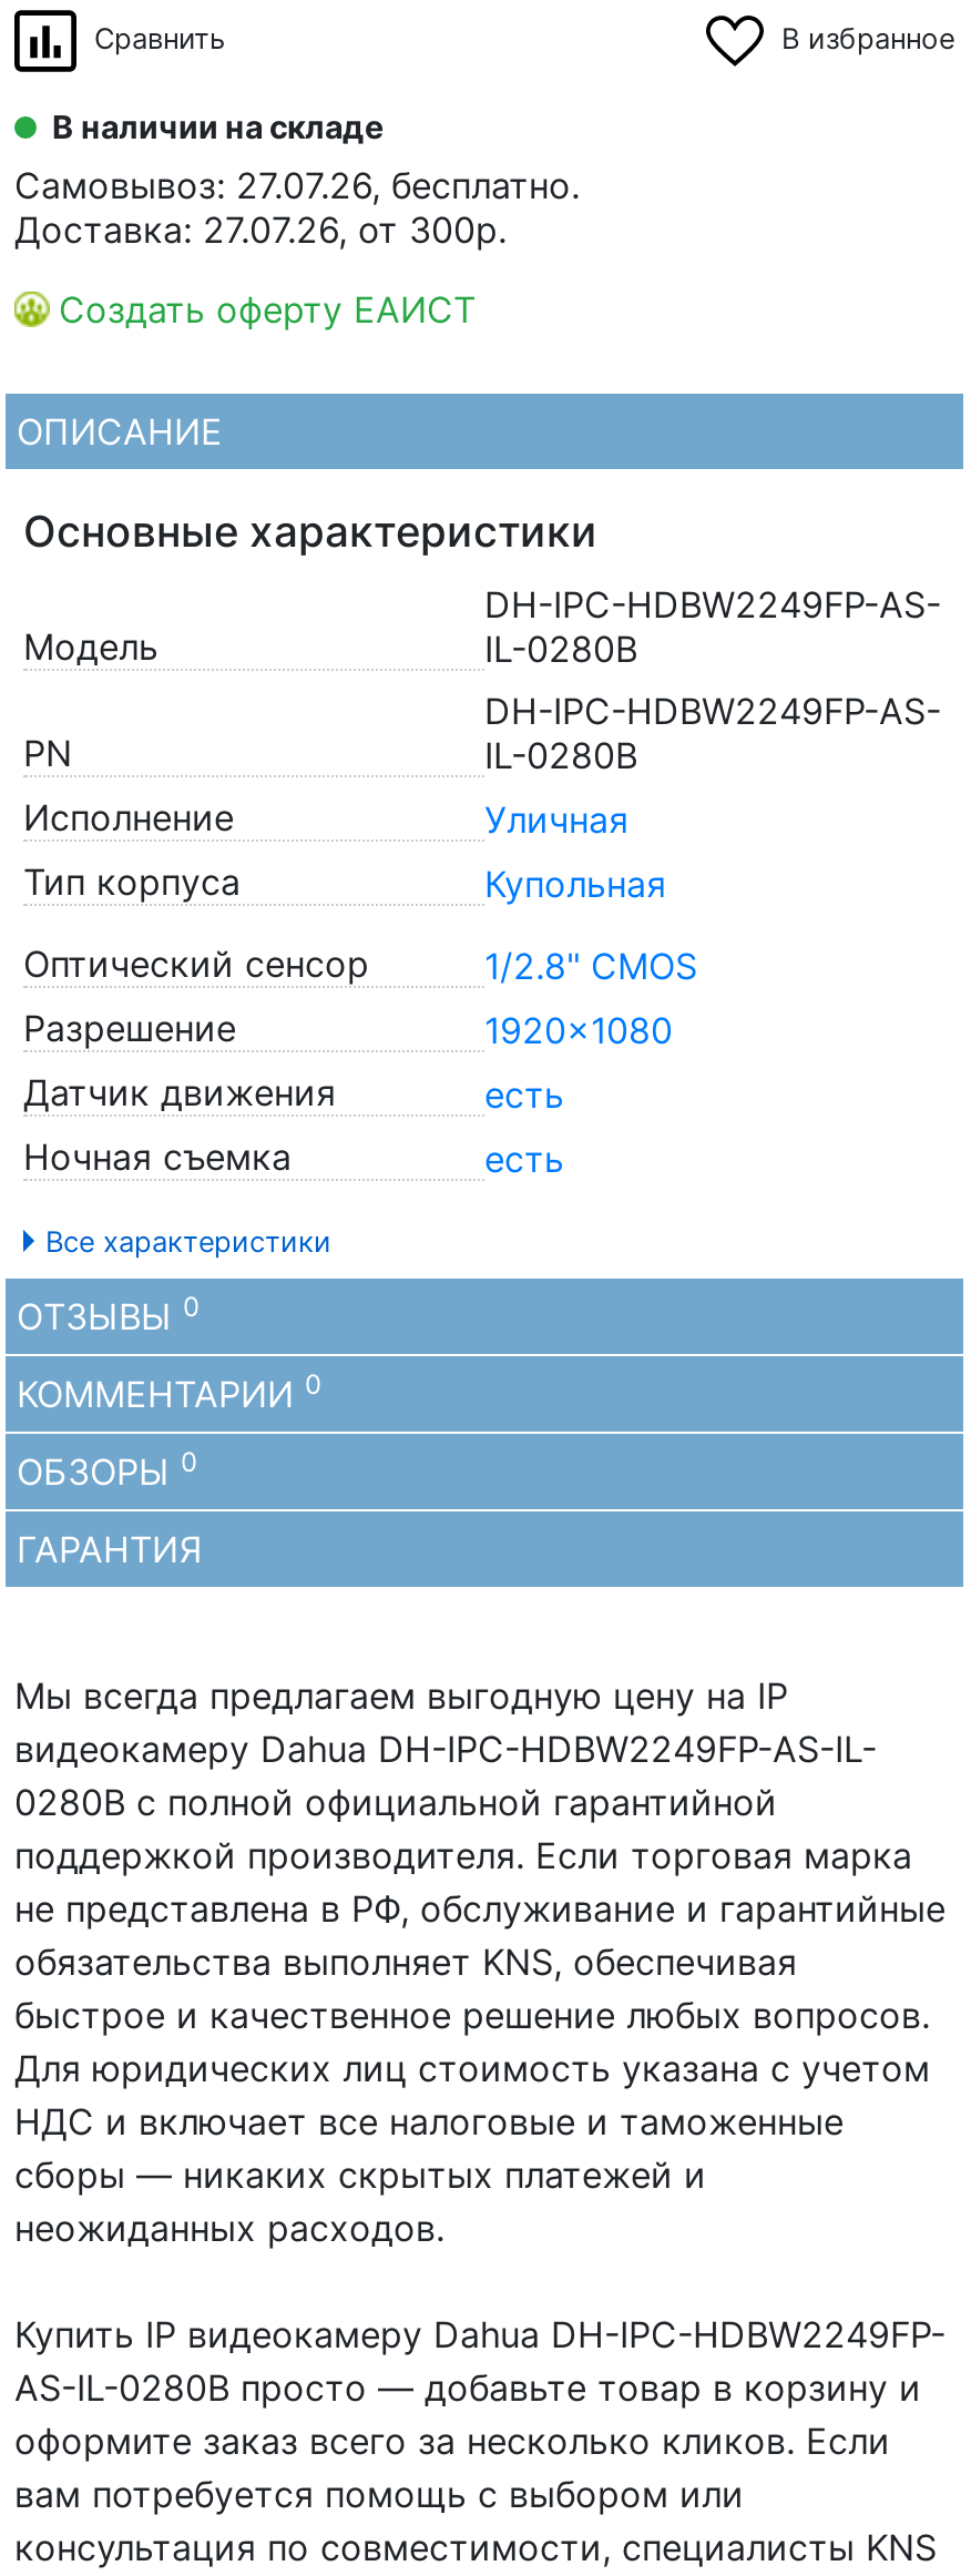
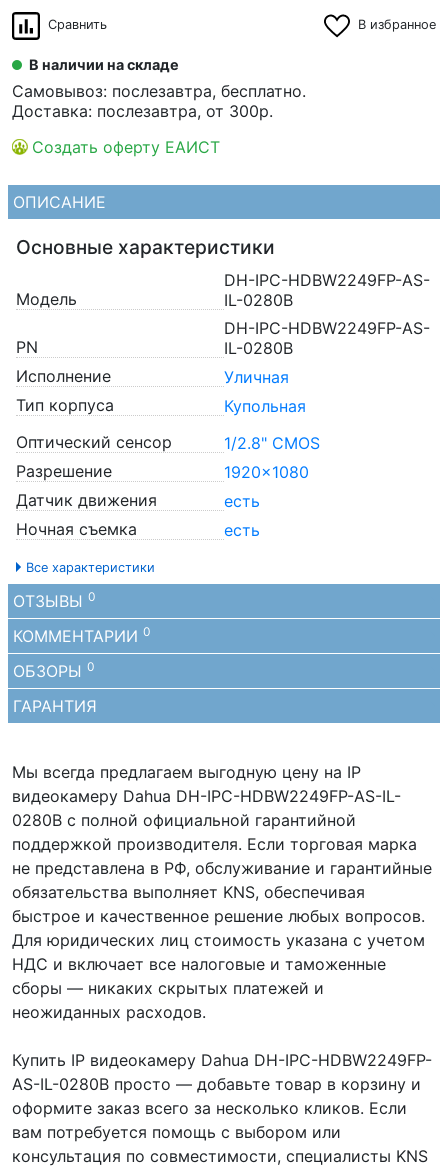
[14,163,580,207] Самовывоз: 27.07.26, бесплатно. -> [12,81,306,101] Самовывоз: послезавтра, бесплатно.
[14,207,507,252] Доставка: 27.07.26, от 300р. -> [12,101,273,121] Доставка: послезавтра, от 300р.

